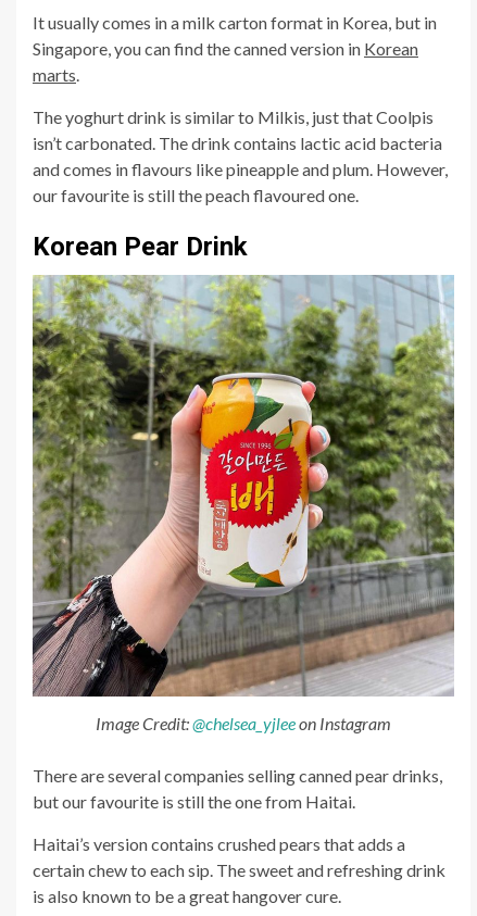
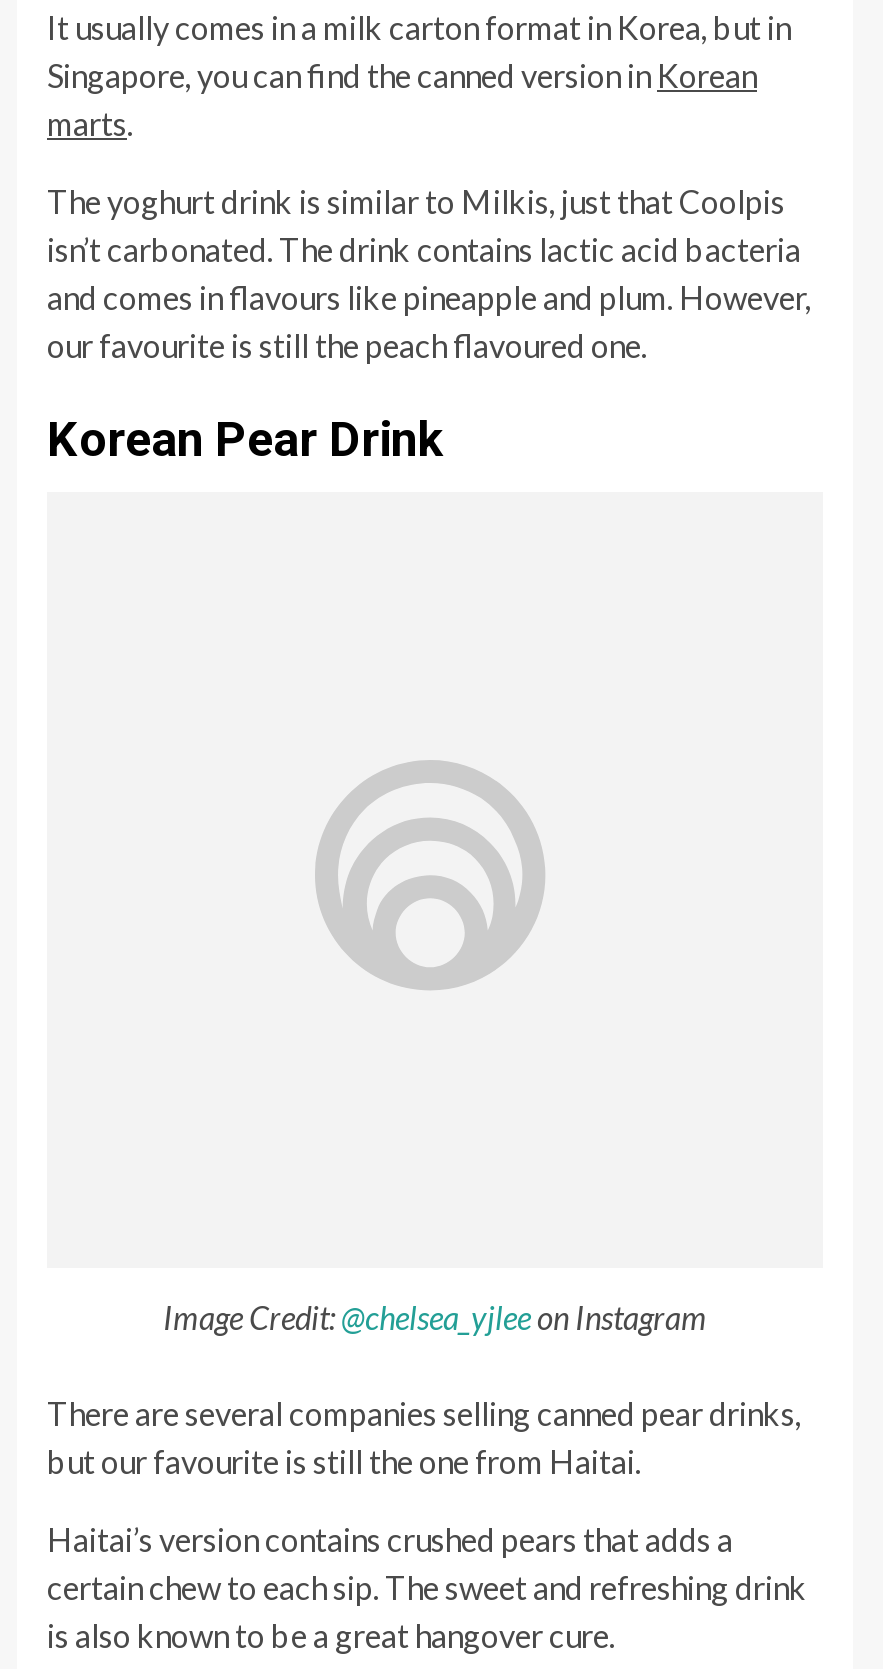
[32,274,455,698] [image] -> none

